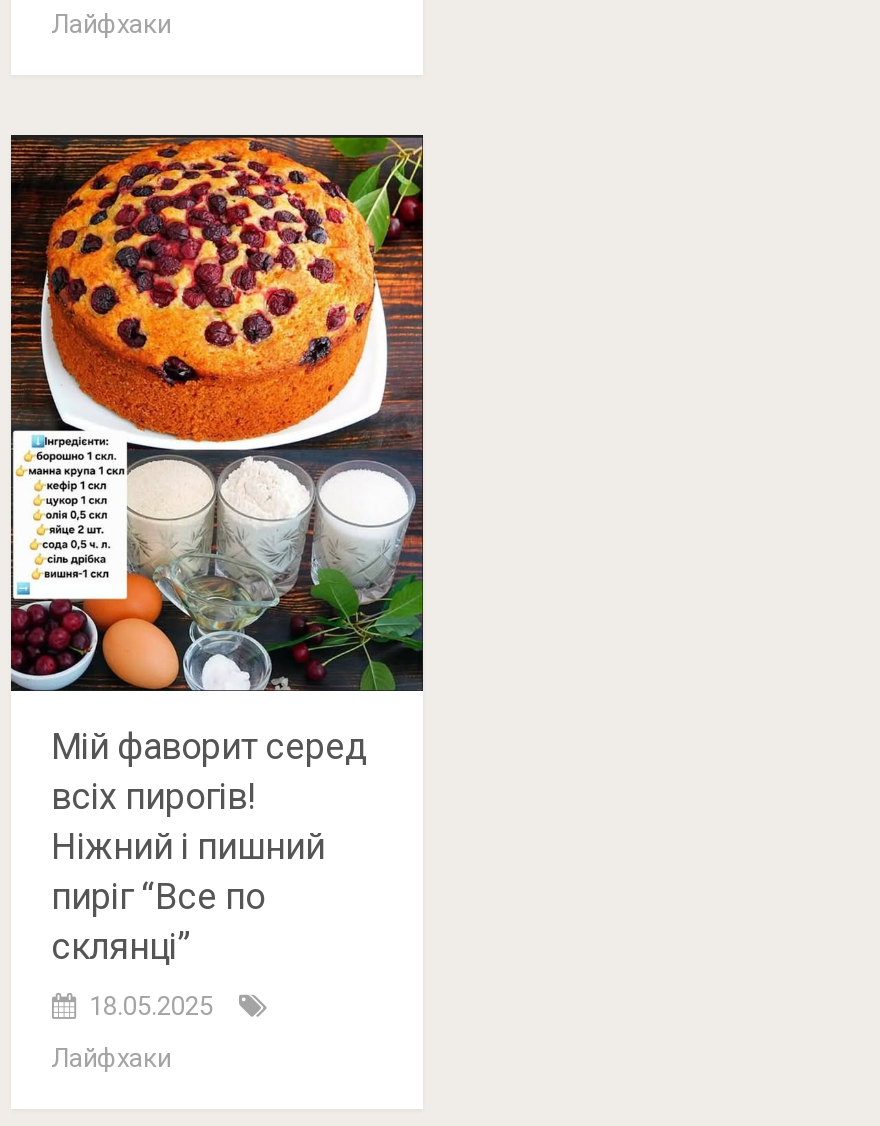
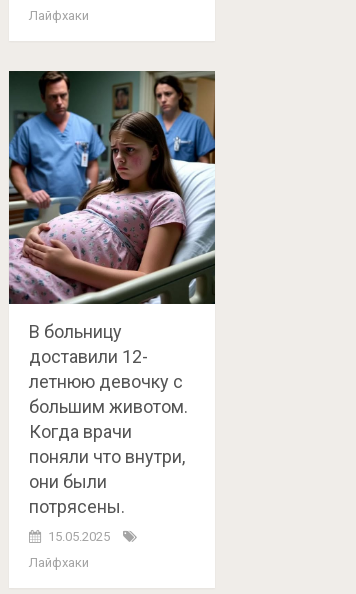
[9,134,425,968] [image] | Мій фаворит серед | всіх пирогів! | Ніжний і пишний | пиріг “Все по | склянці” -> [8,70,216,517] [image] | В больницу | доставили 12- | летнюю девочку с | большим животом. | Когда врачи | поняли что внутри, | они были | потрясены.
[89,992,213,1022] 18.05.2025 -> [48,529,110,544] 15.05.2025

